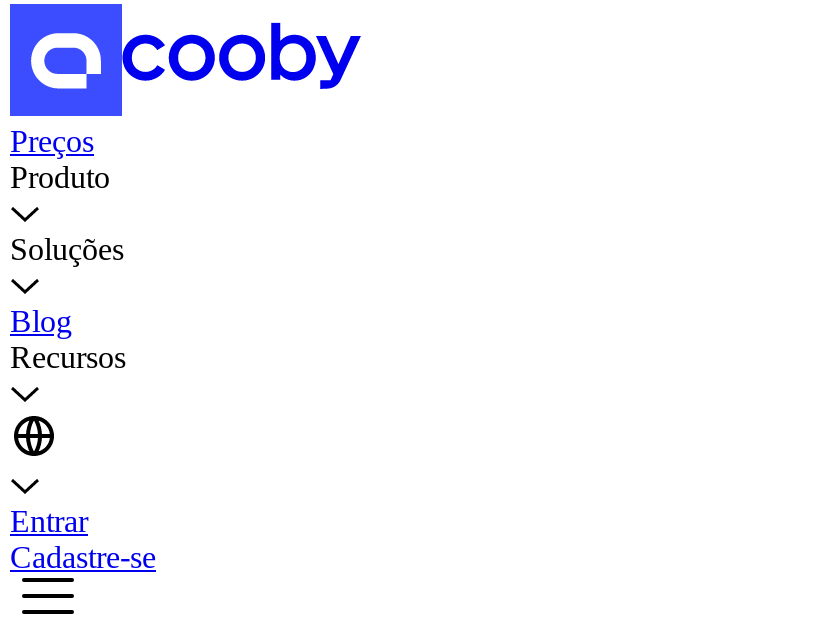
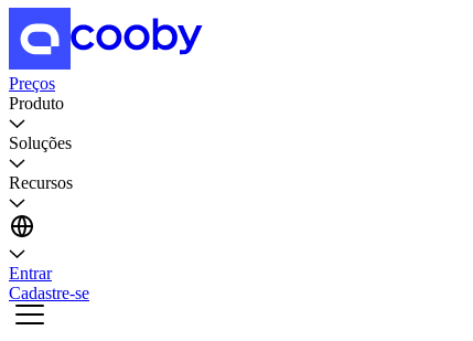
[10,304,72,338] Blog -> none

